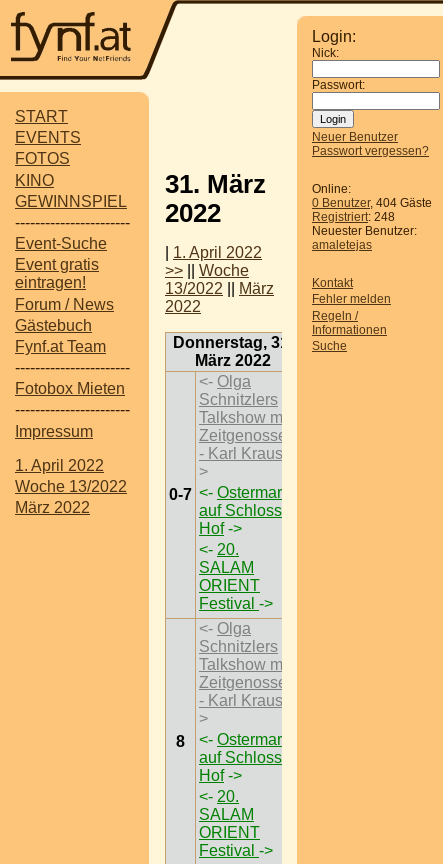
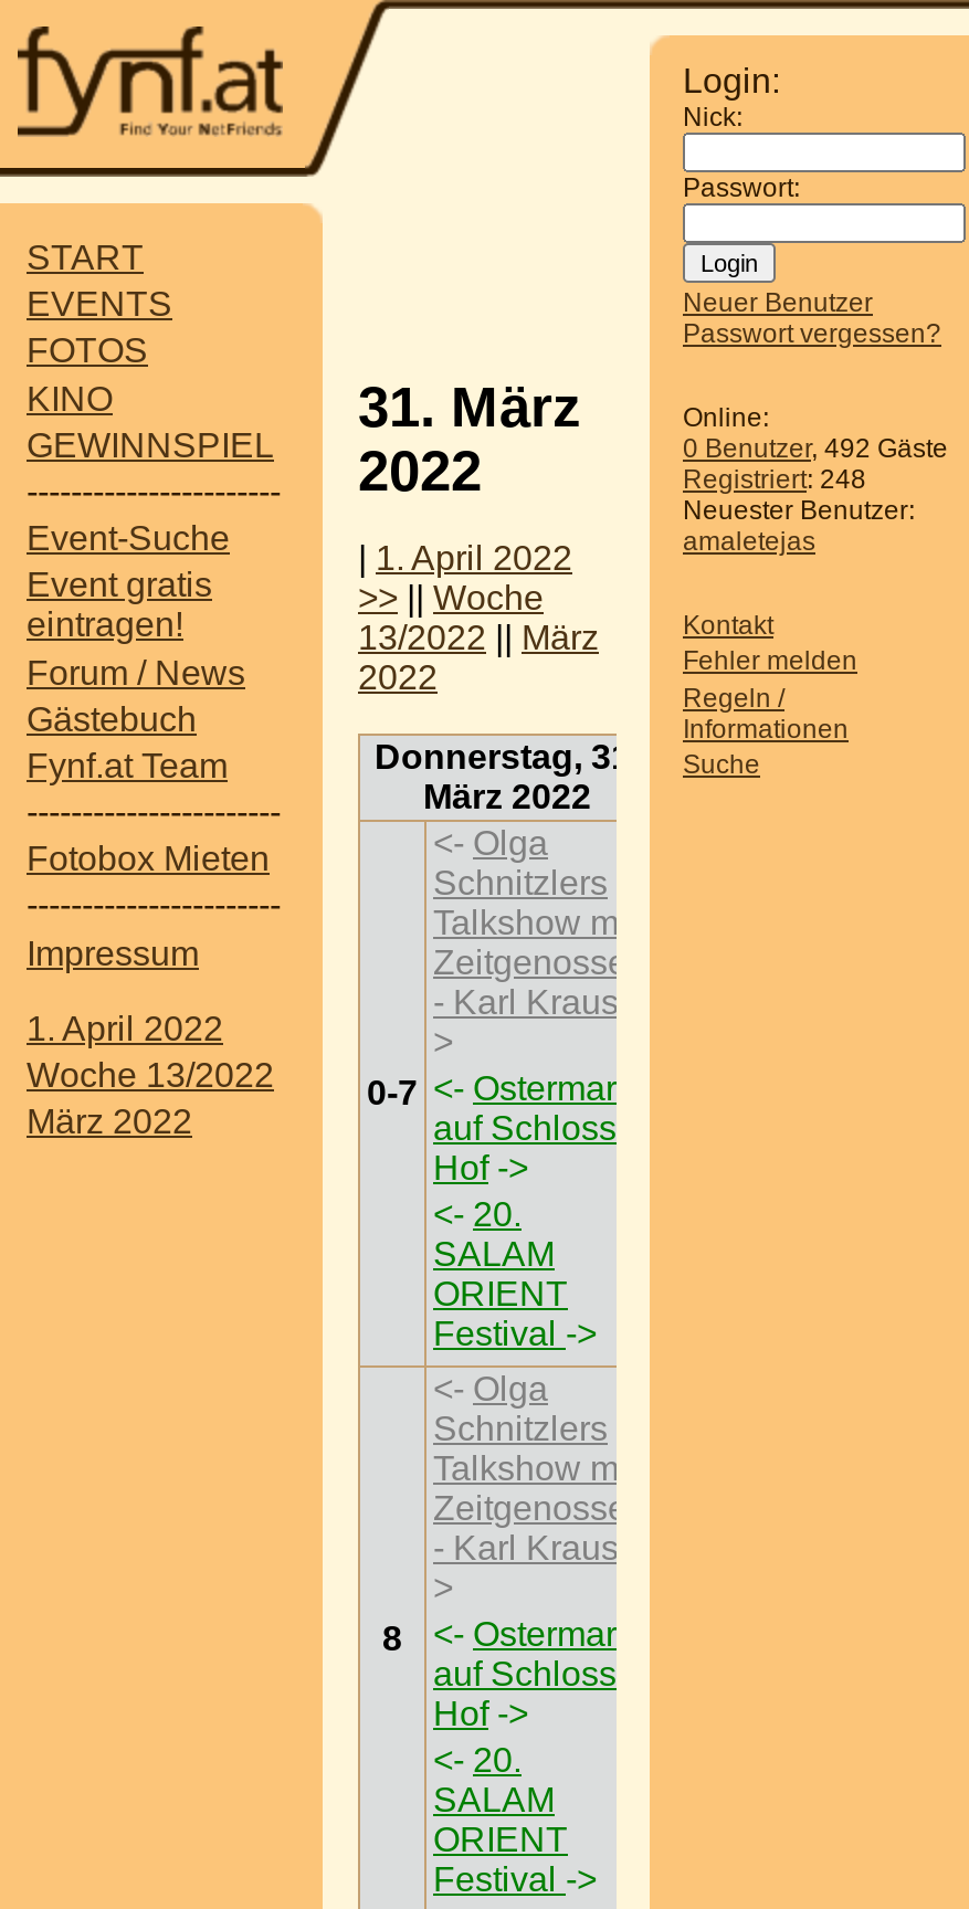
[312,196,432,210] 0 Benutzer, 404 Gäste -> [683,433,948,464] 0 Benutzer, 492 Gäste

